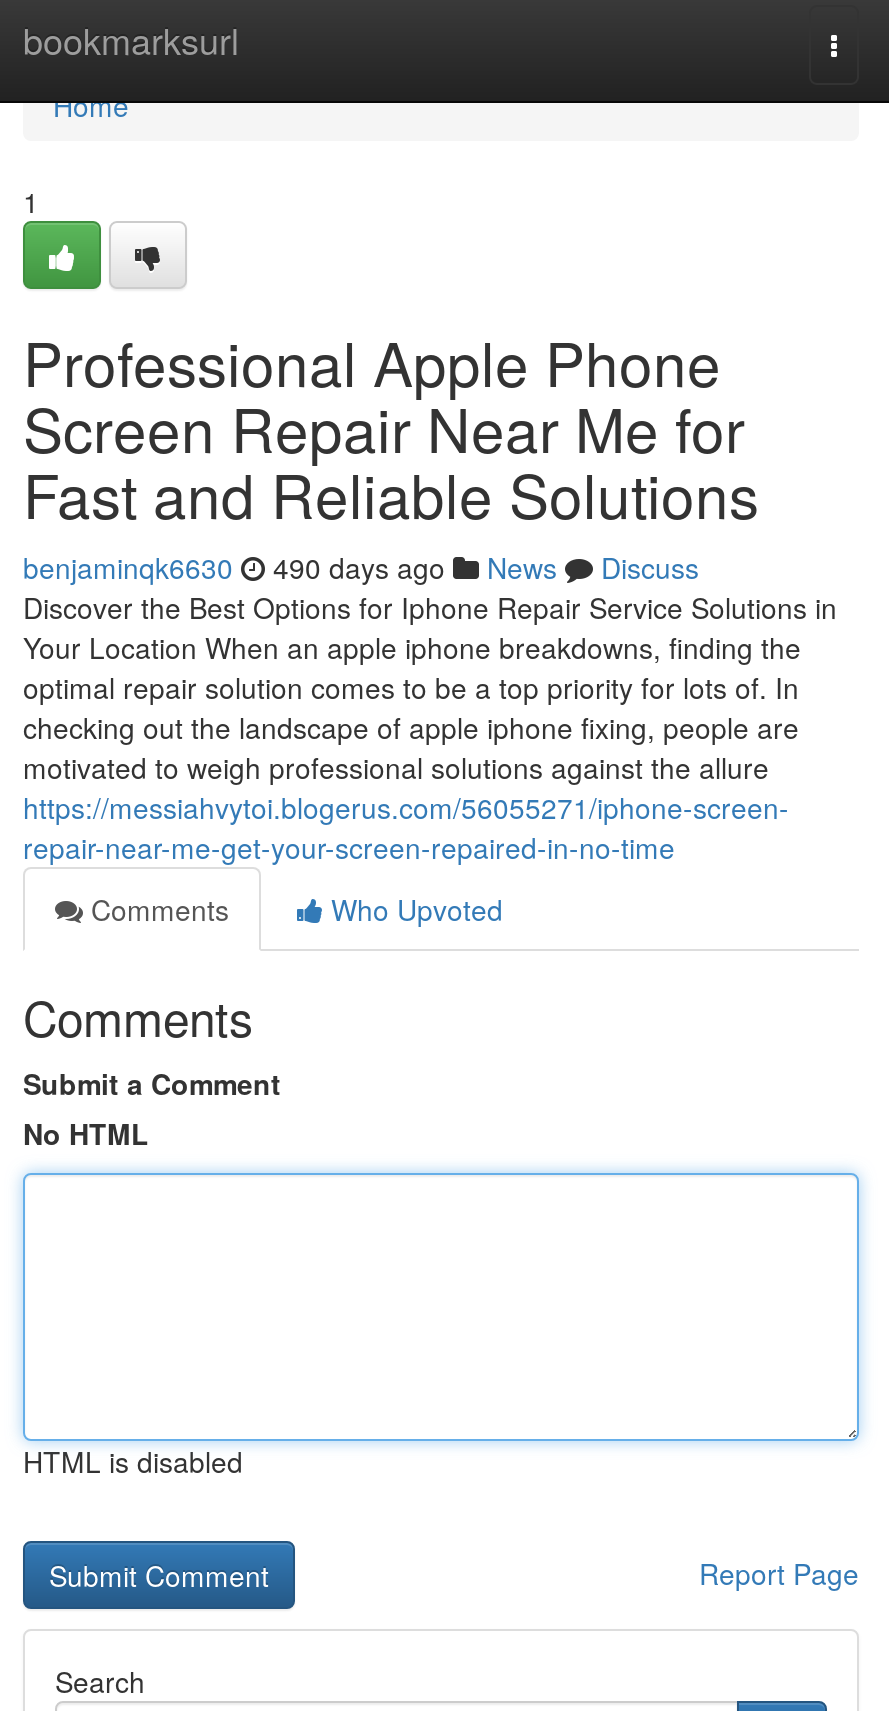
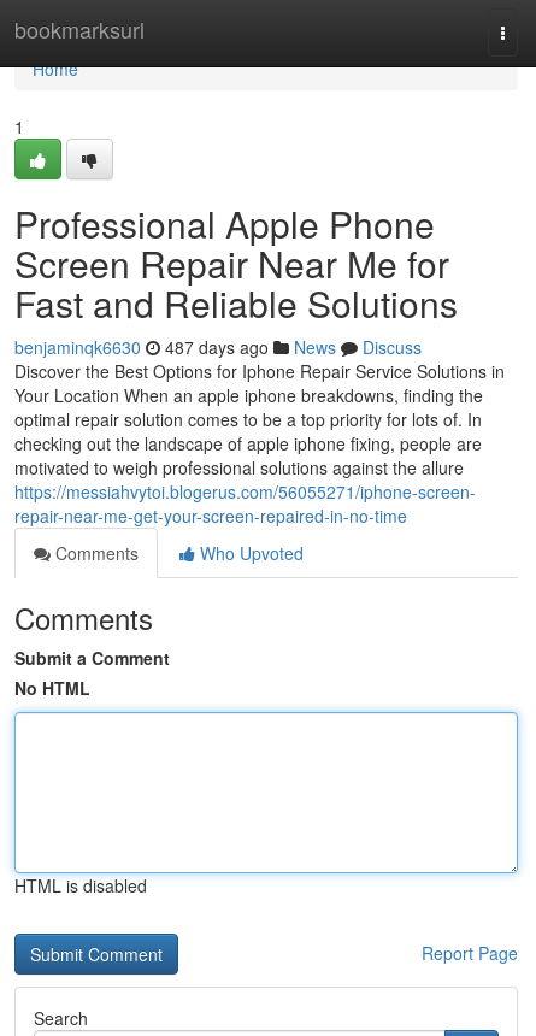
[23,547,699,587] benjaminqk6630 490 days ago News Discuss -> [14,335,422,359] benjaminqk6630 487 days ago News Discuss

